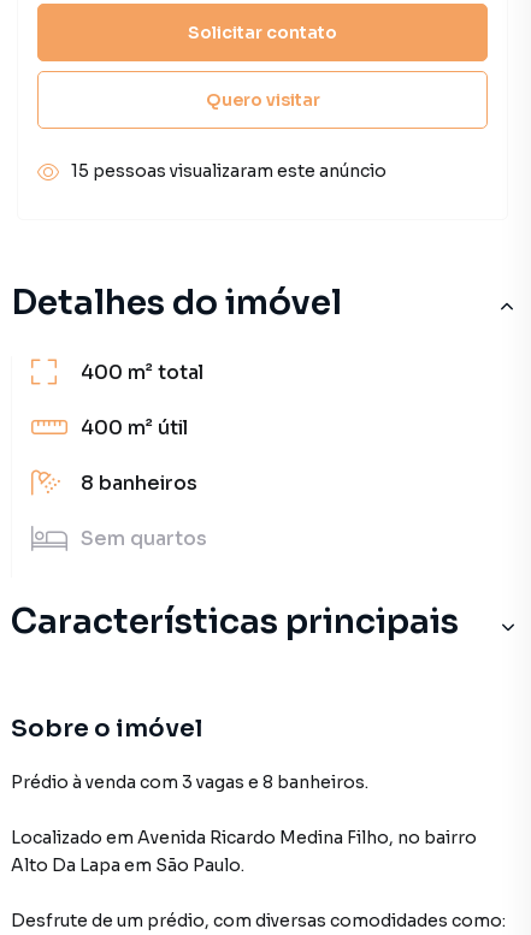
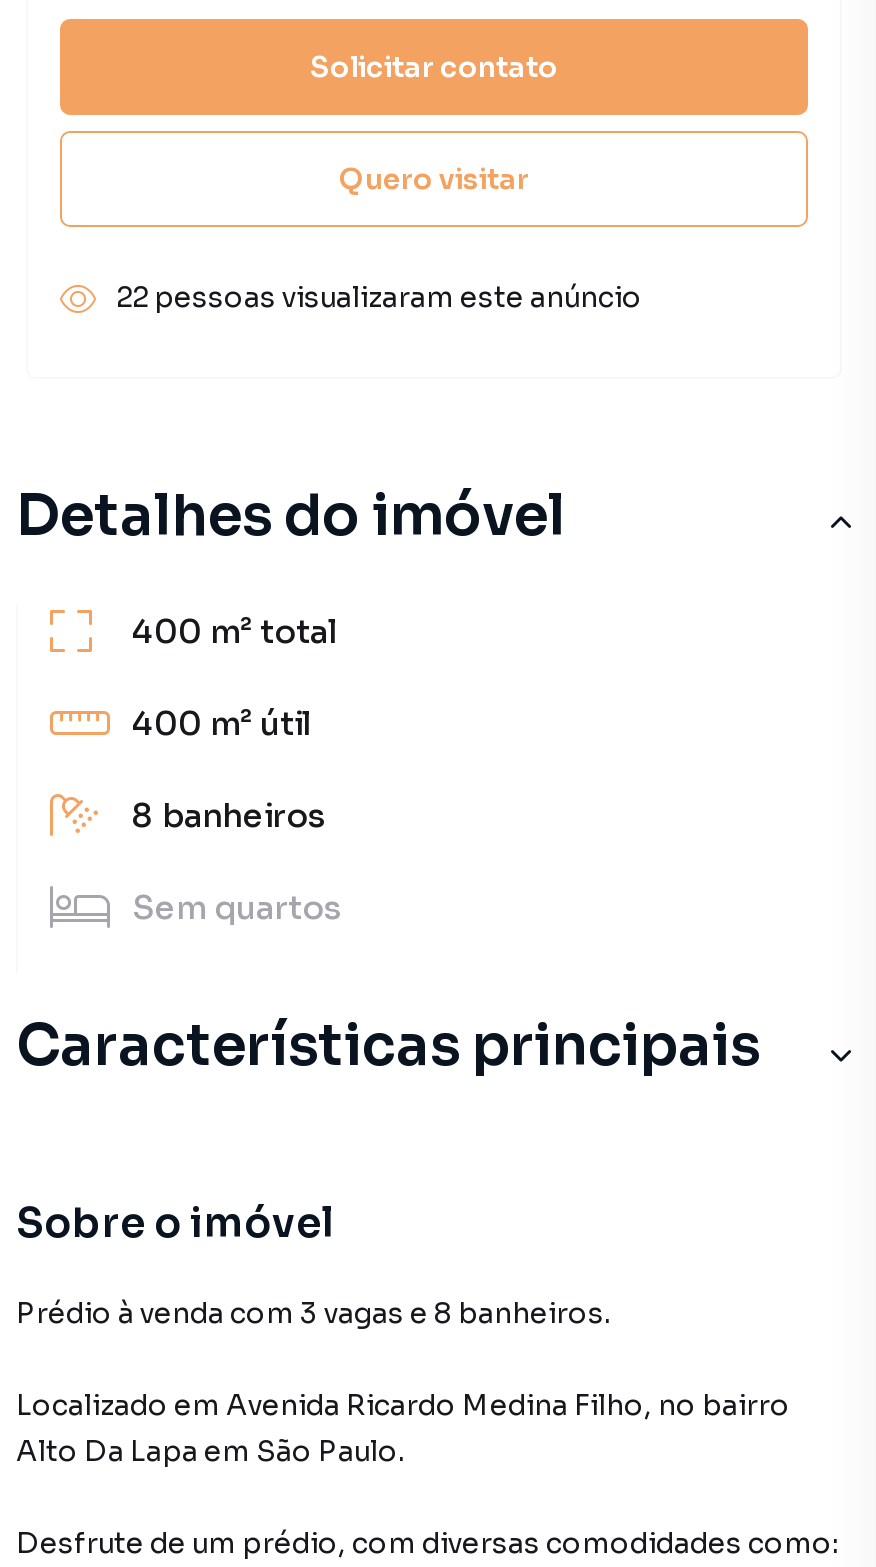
[71,160,387,182] 15 pessoas visualizaram este anúncio -> [116,279,642,315] 22 pessoas visualizaram este anúncio

